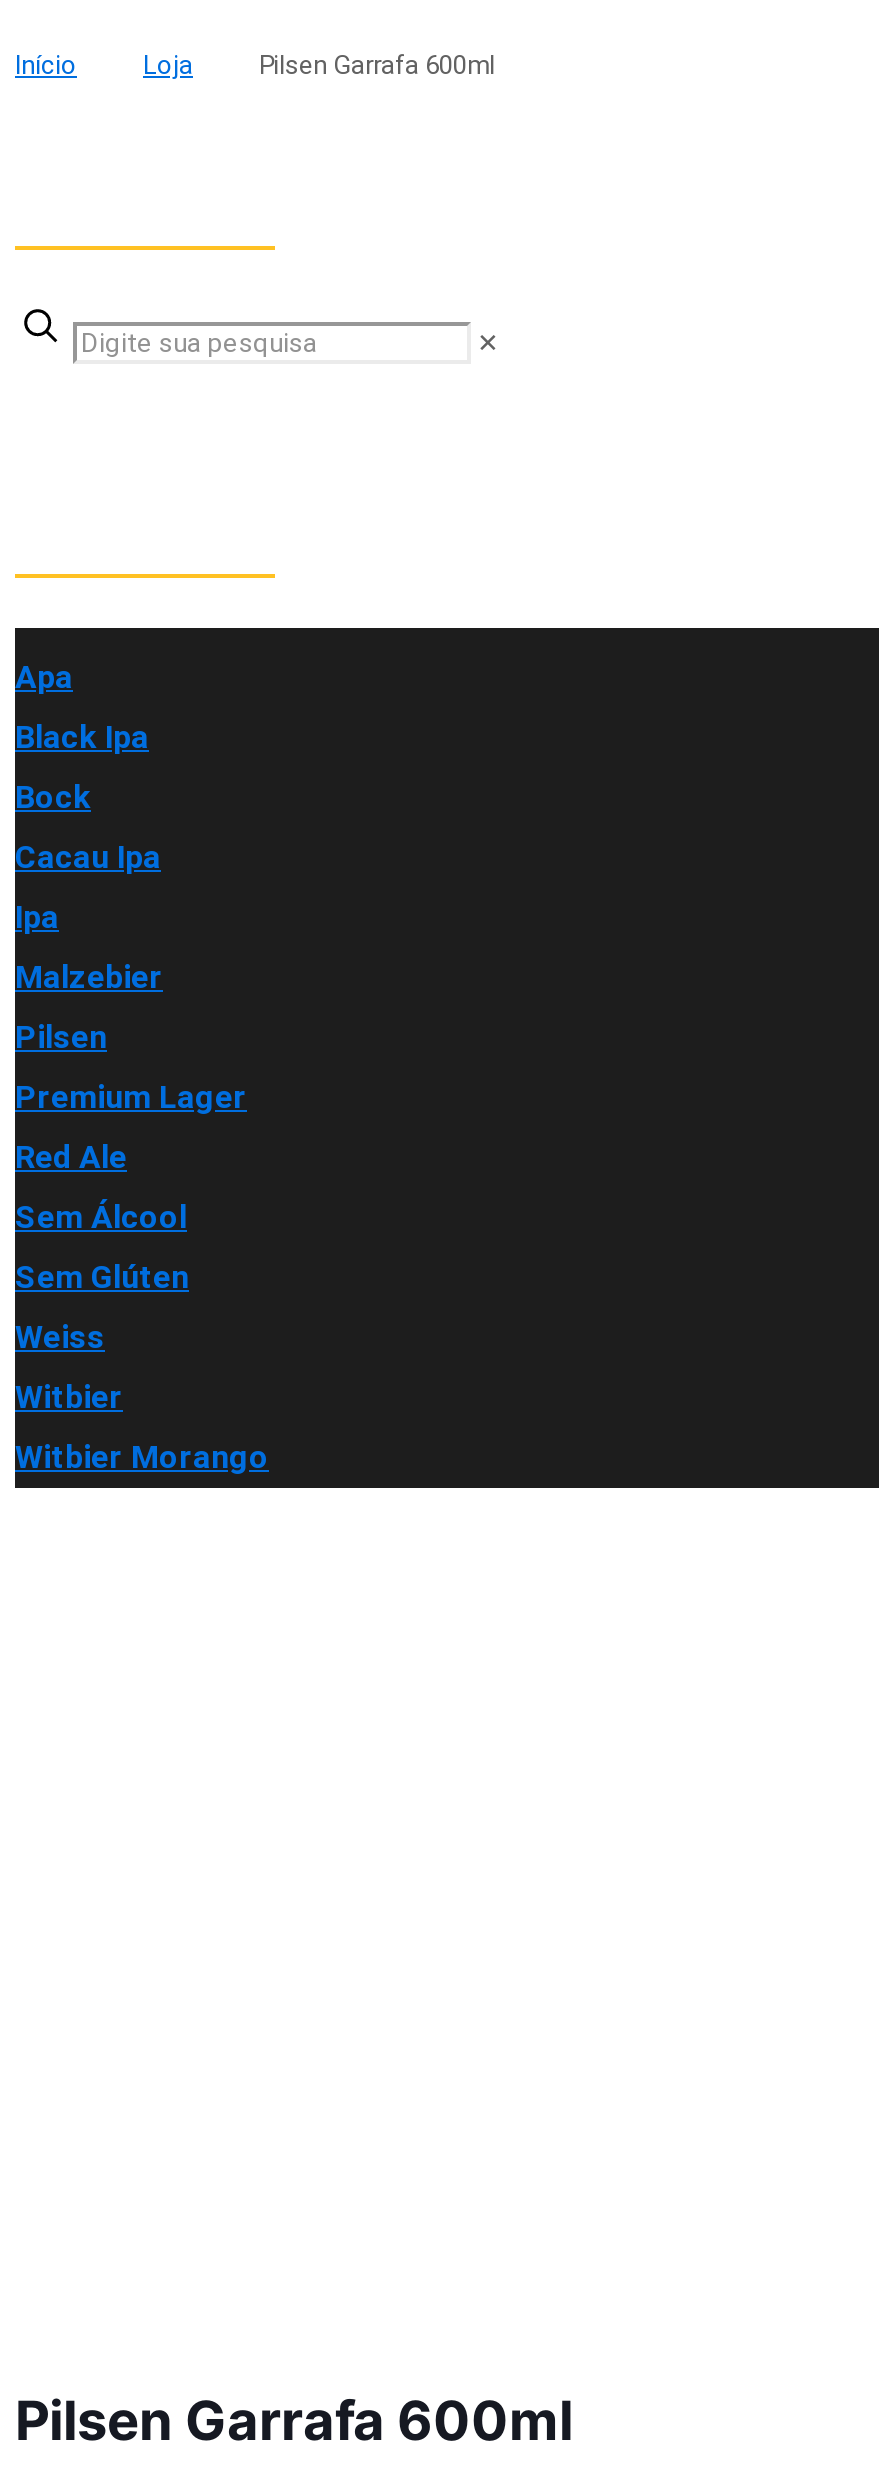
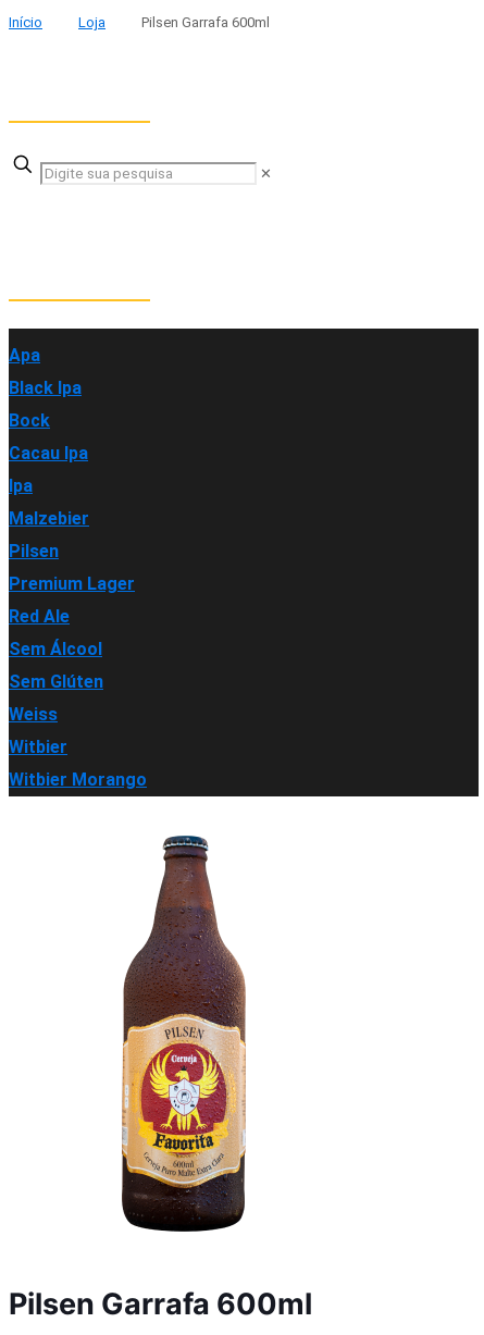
none -> [121,835,247,1233] [image]

